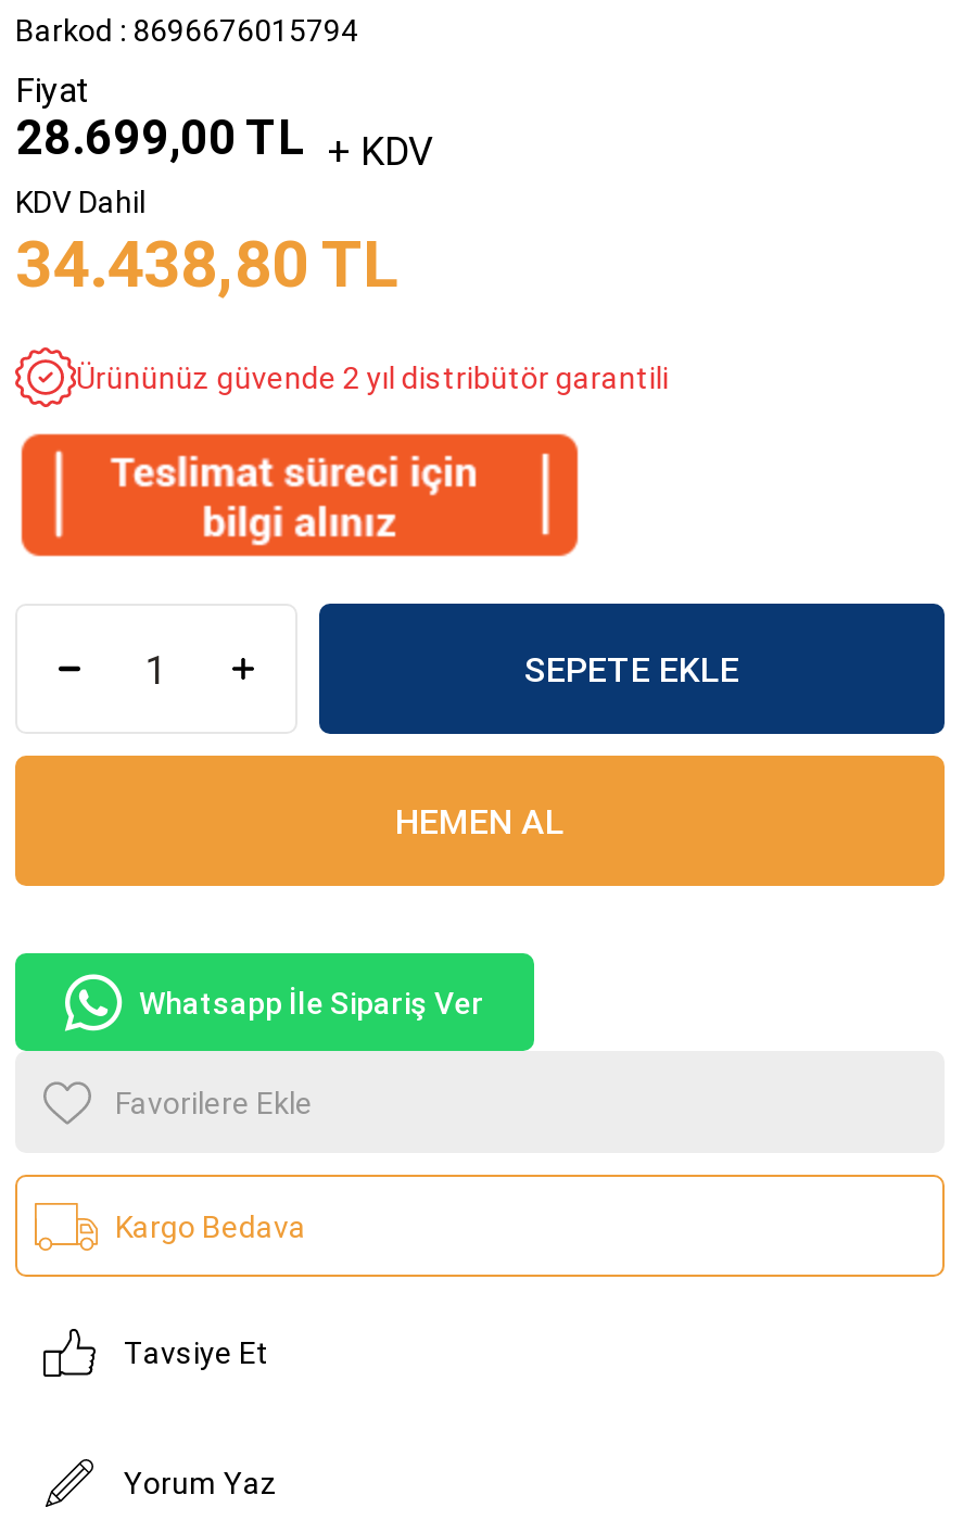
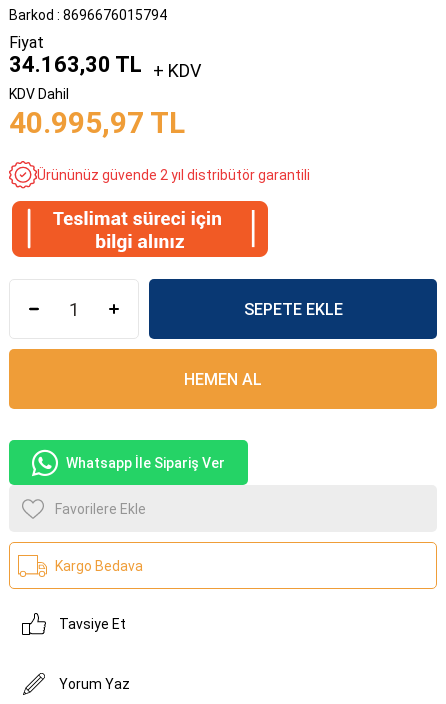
[15,111,432,174] 28.699,00 TL + KDV -> [9,52,201,81] 34.163,30 TL + KDV
[15,226,397,302] 34.438,80 TL -> [9,105,185,140] 40.995,97 TL

